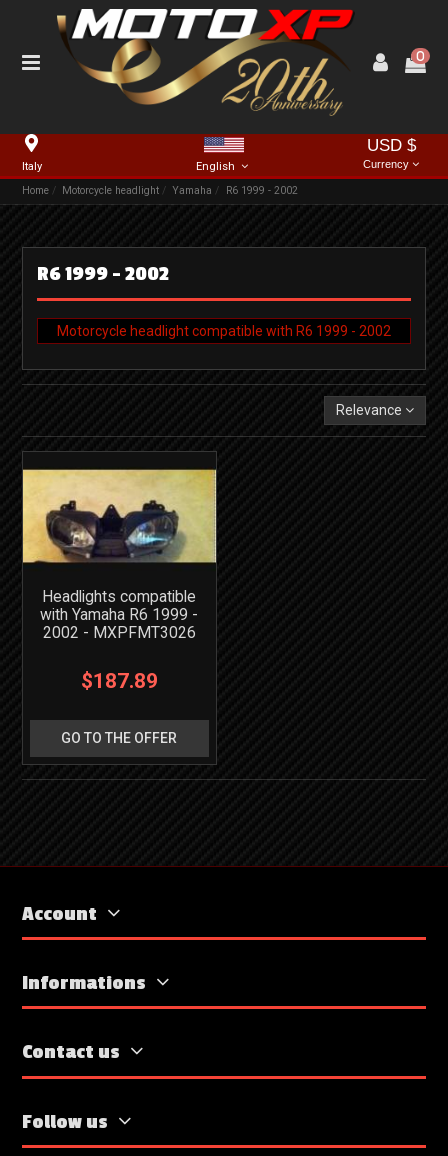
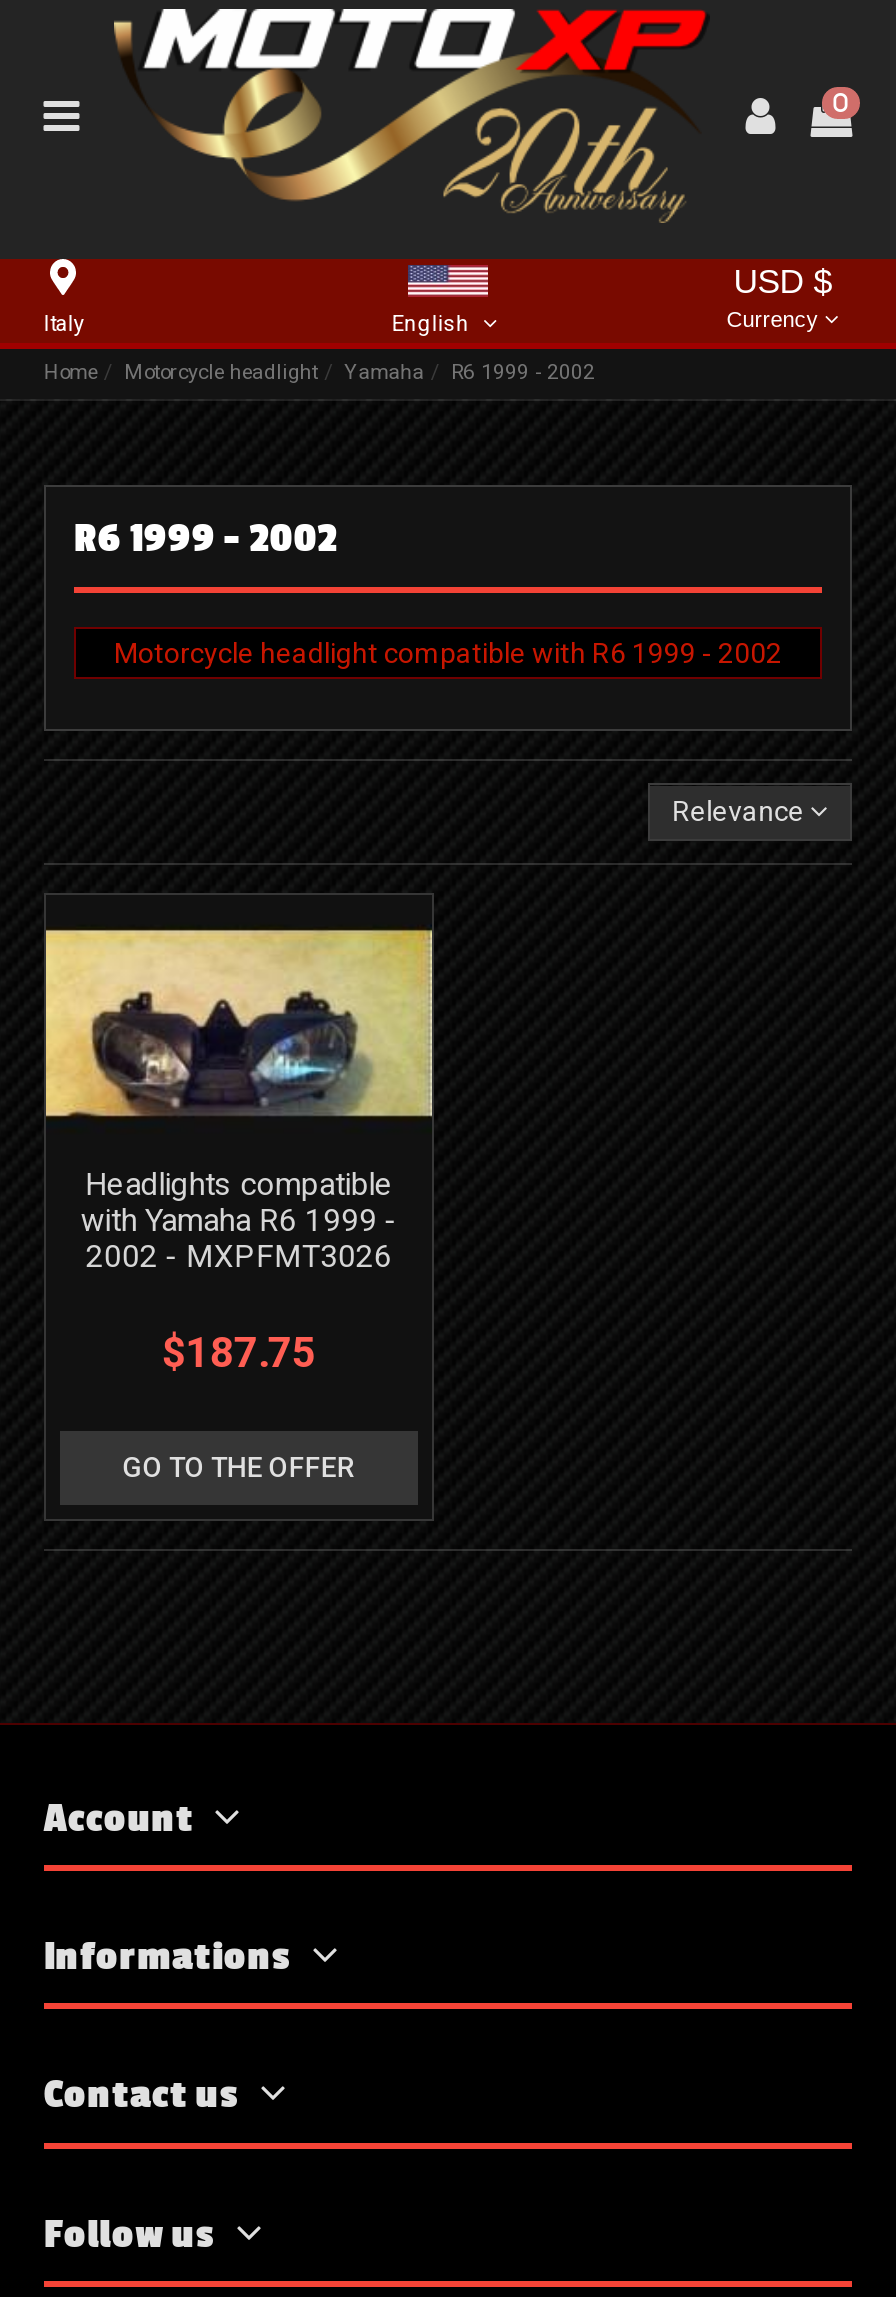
[81,669,158,693] $187.89 -> [162,1329,316,1377] $187.75

